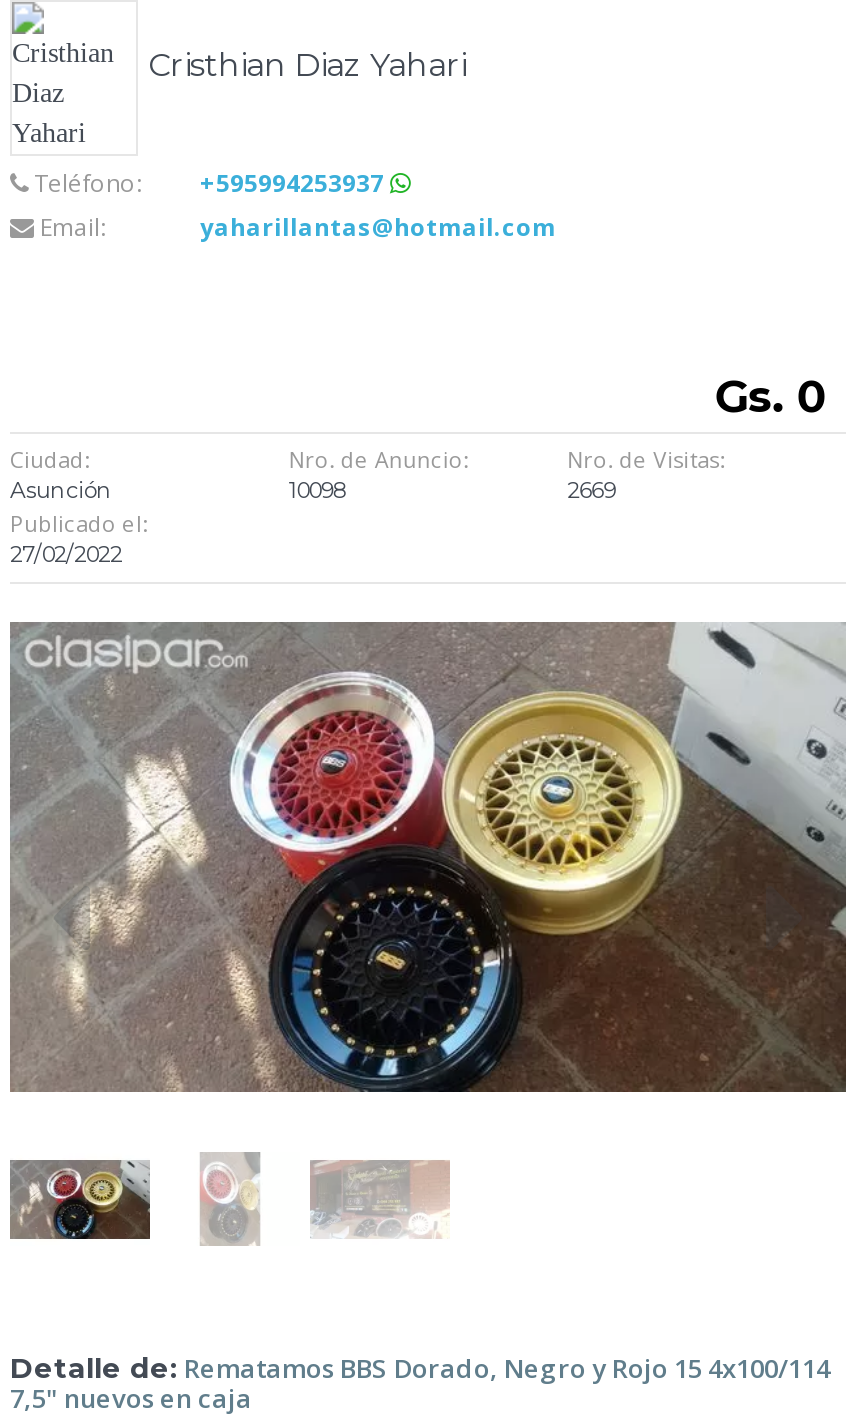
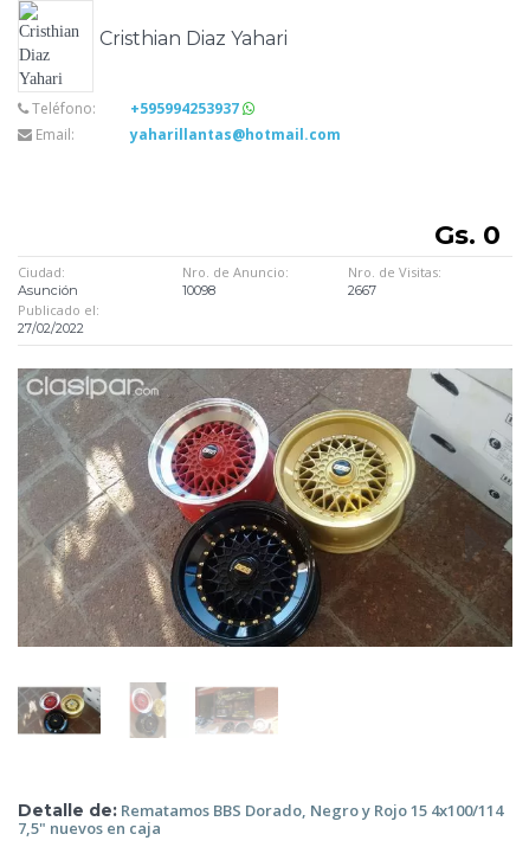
[567,476,615,504] 2669 -> [348,282,376,299] 2667

